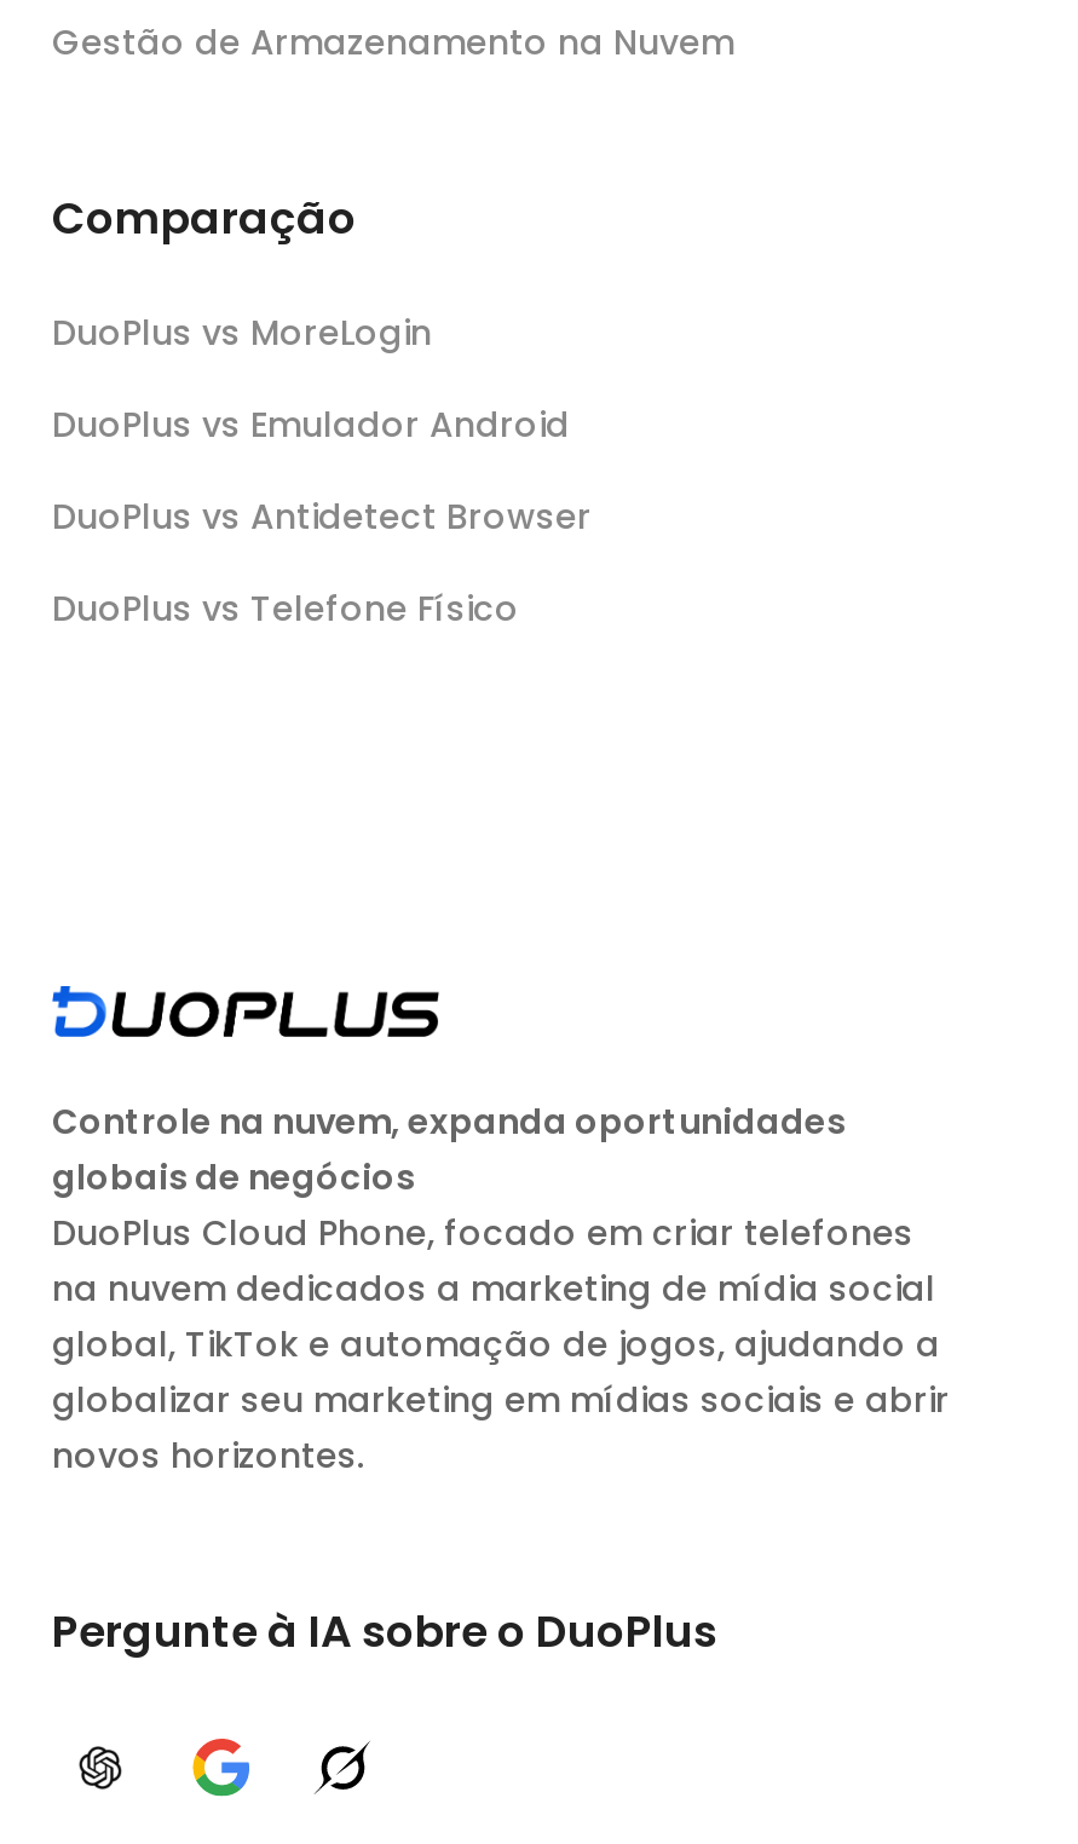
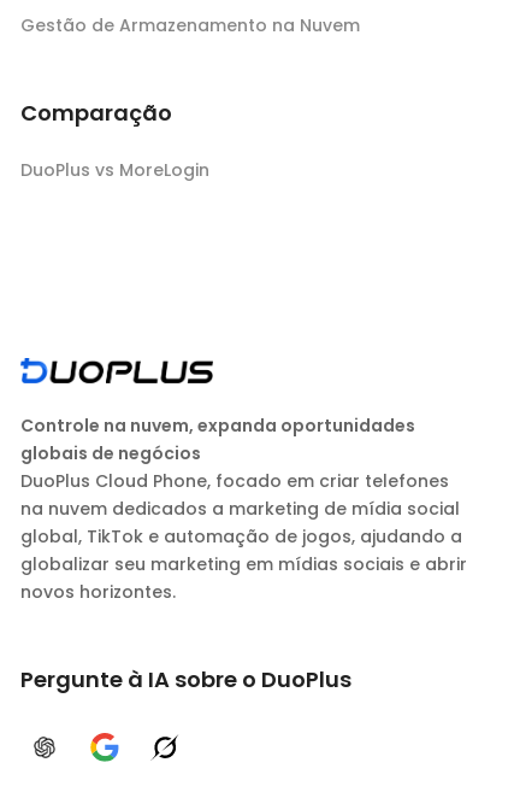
[52,401,592,633] DuoPlus vs Emulador Android | DuoPlus vs Antidetect Browser | DuoPlus vs Telefone Físico -> none

